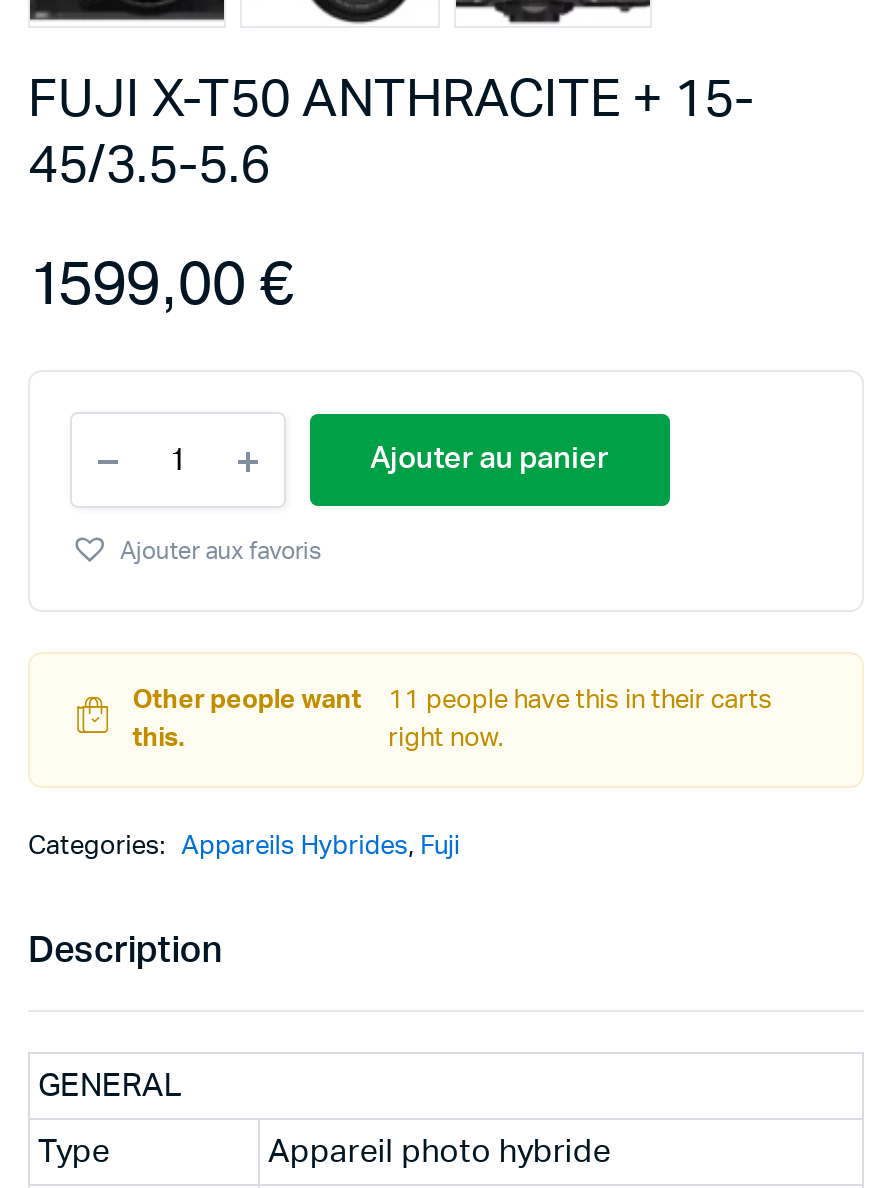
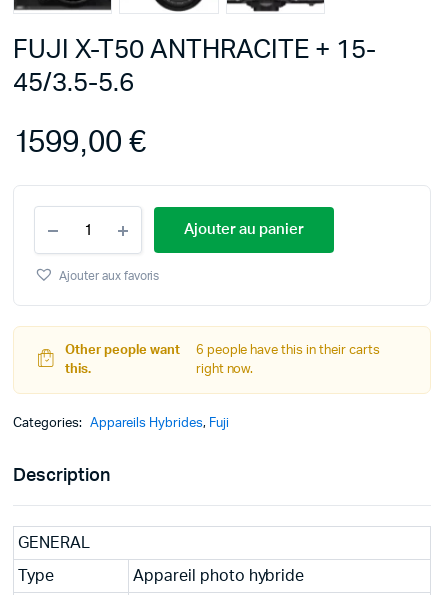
[388,687,772,713] 11 people have this in their carts -> [196,343,380,356] 6 people have this in their carts

